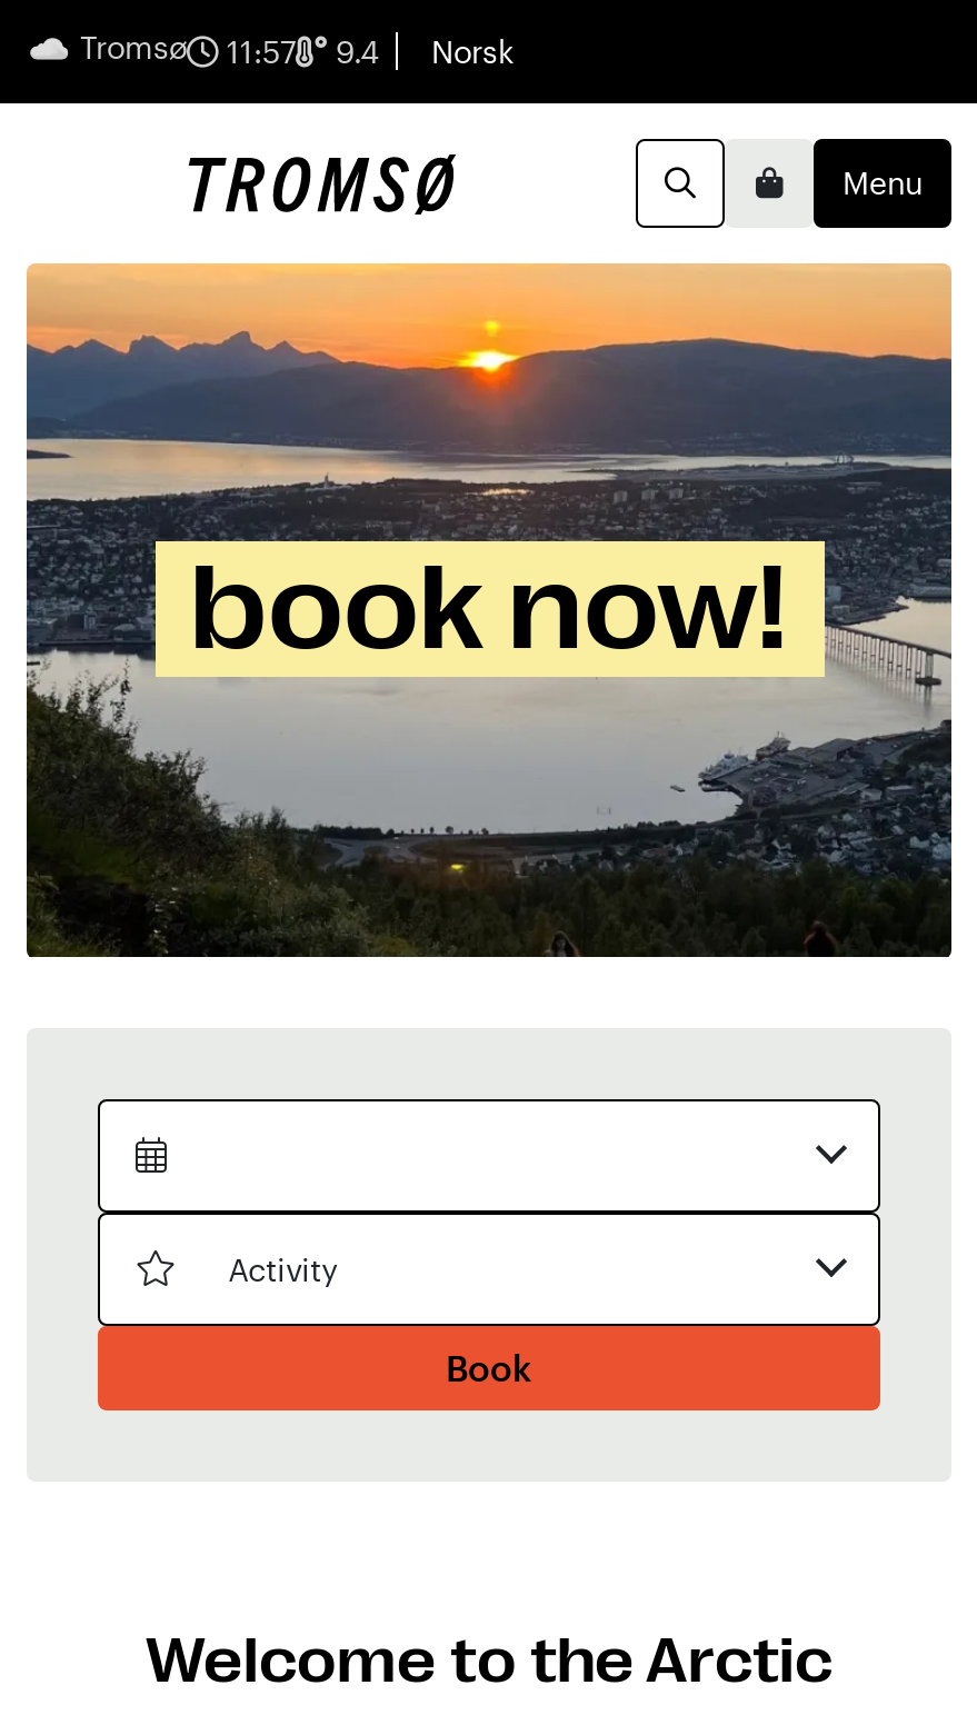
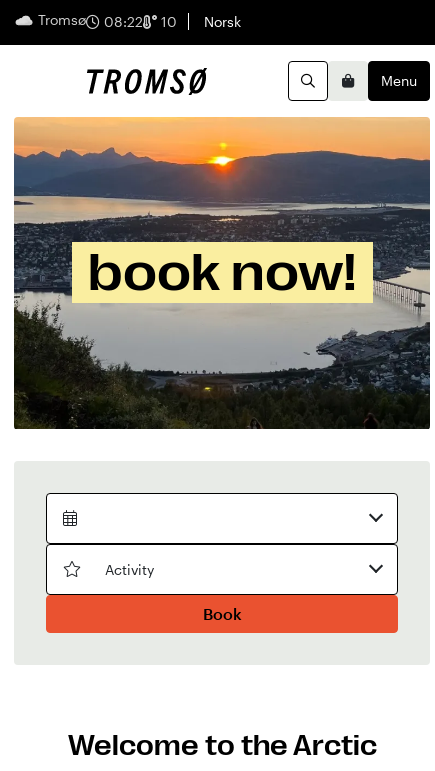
[227,31,296,69] 11:57 -> [104,12,143,29] 08:22
[327,31,380,69] 9.4 -> [157,12,177,29] 10

